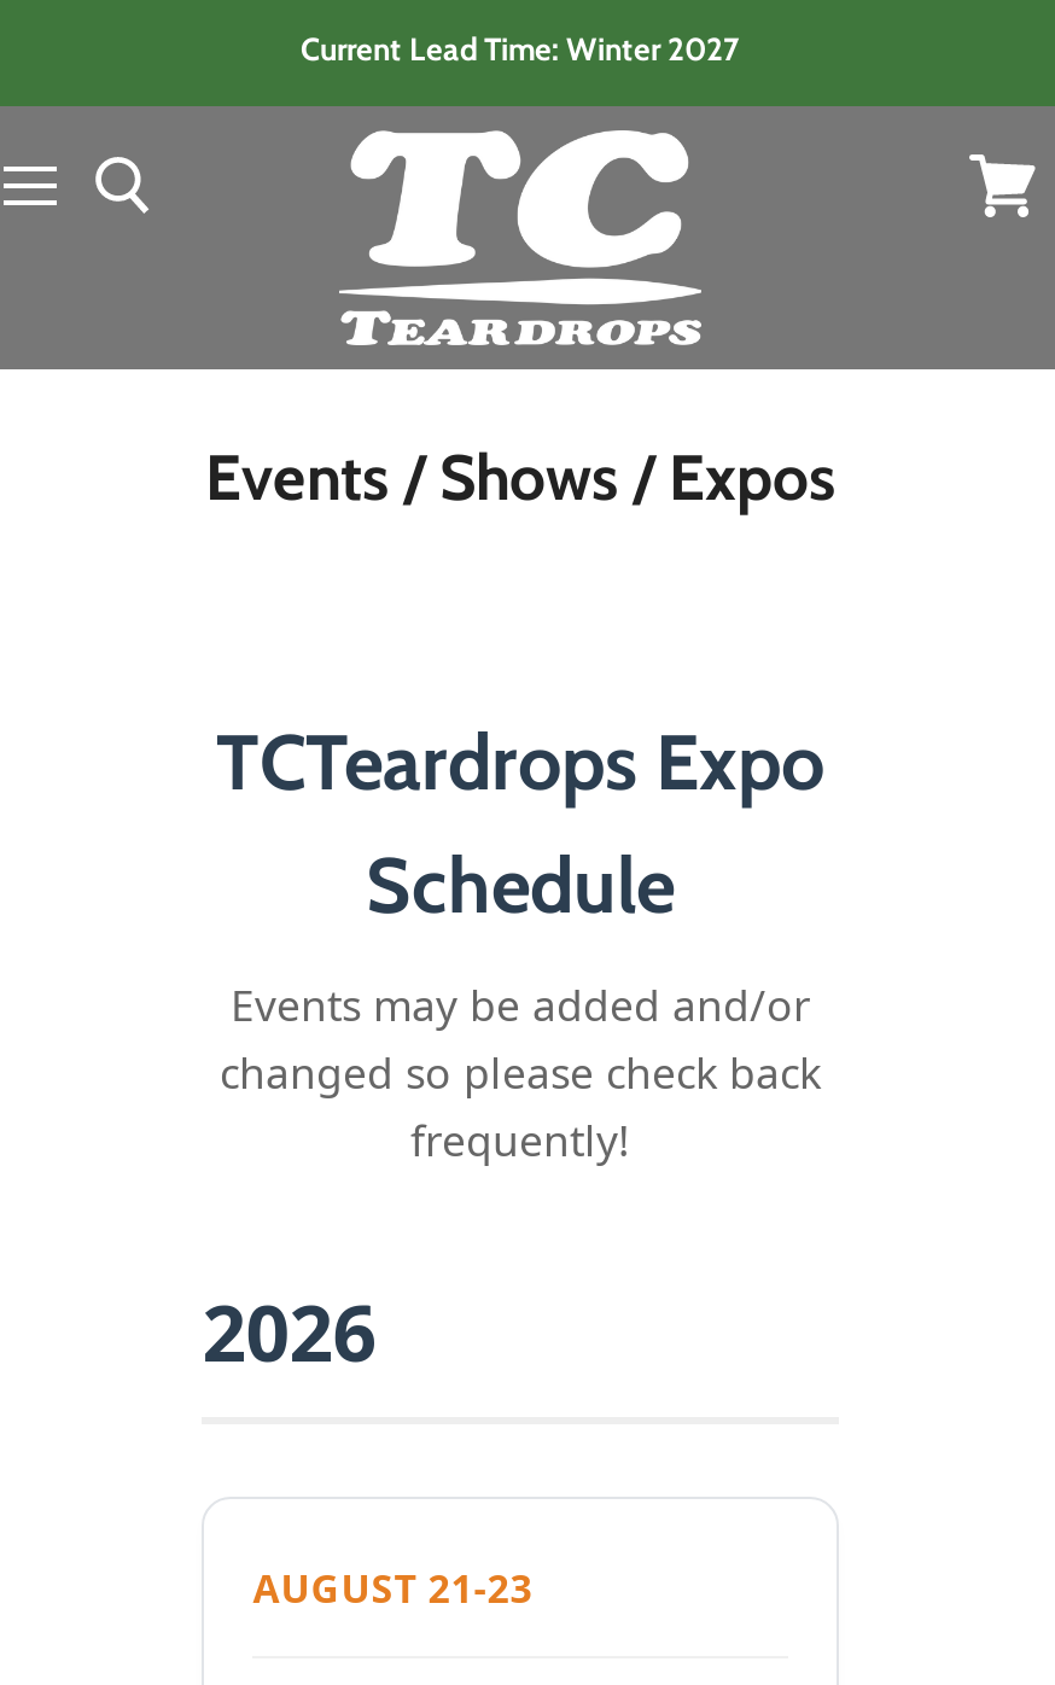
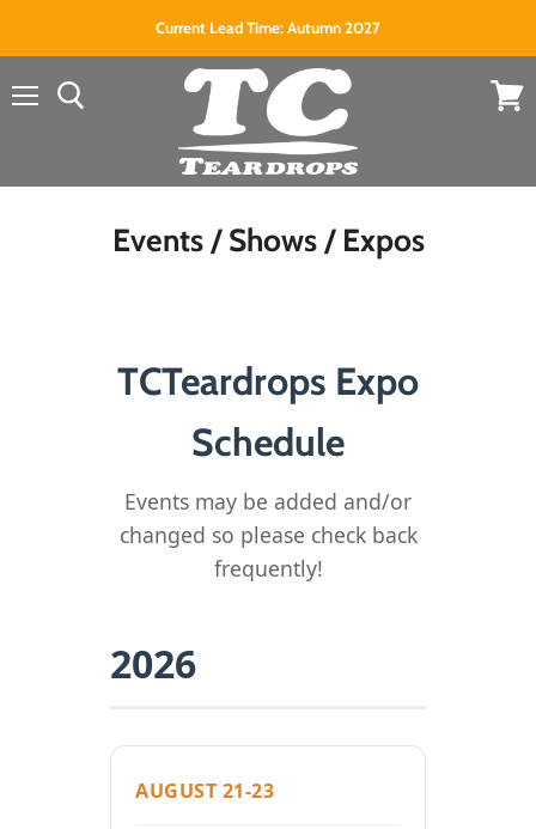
[301,29,740,68] Current Lead Time: Winter 2027 -> [156,18,380,37] Current Lead Time: Autumn 2027

